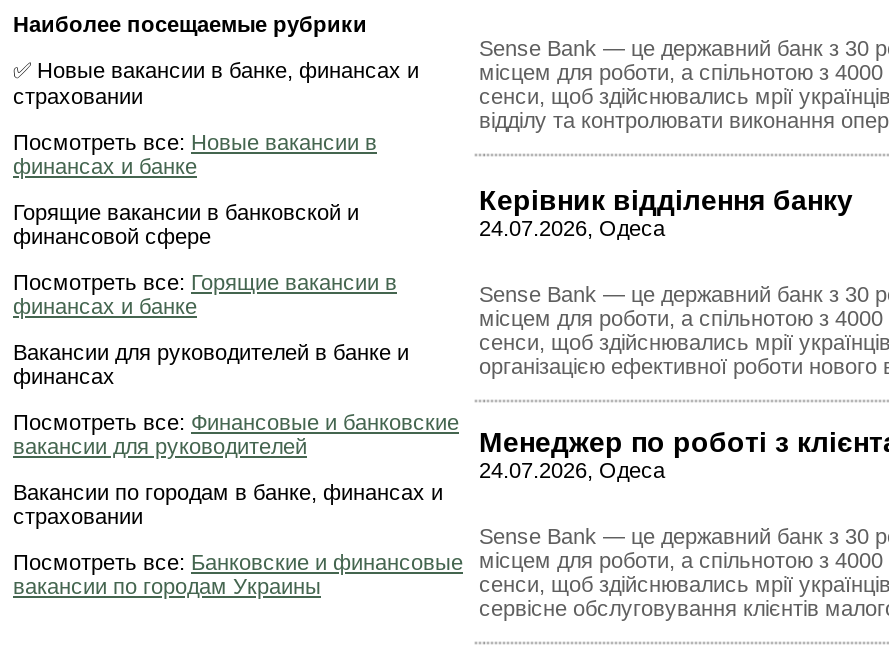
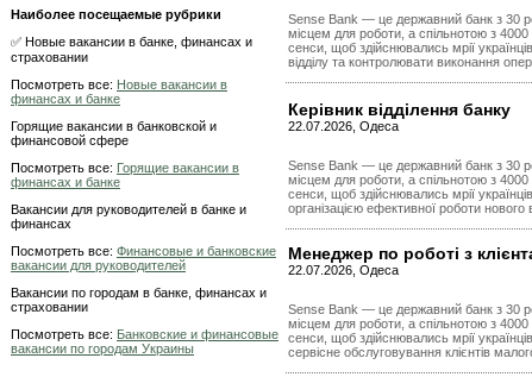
[479,216,665,240] 24.07.2026, Одеса -> [288,119,399,133] 22.07.2026, Одеса
[479,458,665,482] 24.07.2026, Одеса -> [288,263,399,277] 22.07.2026, Одеса

